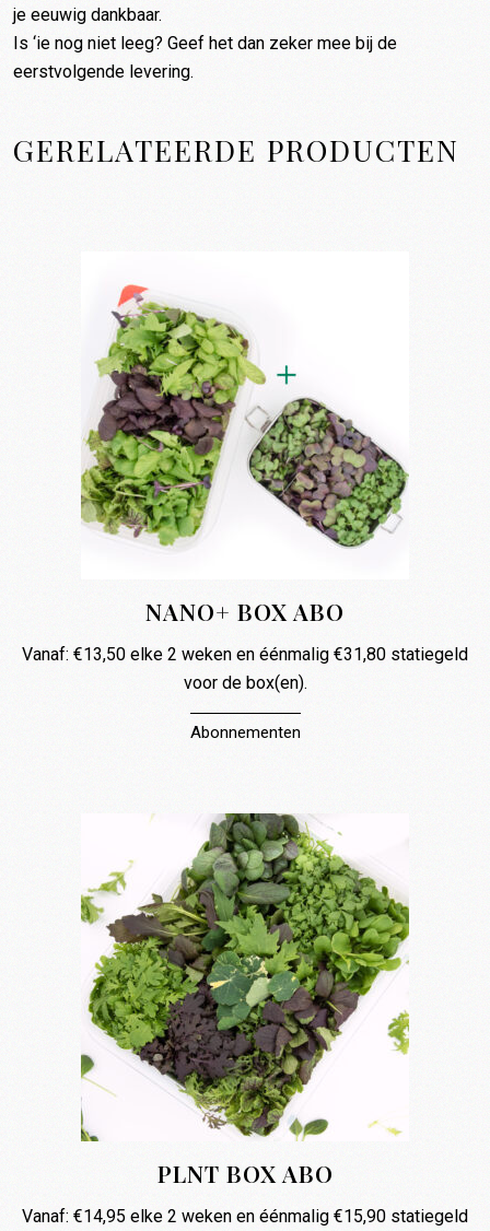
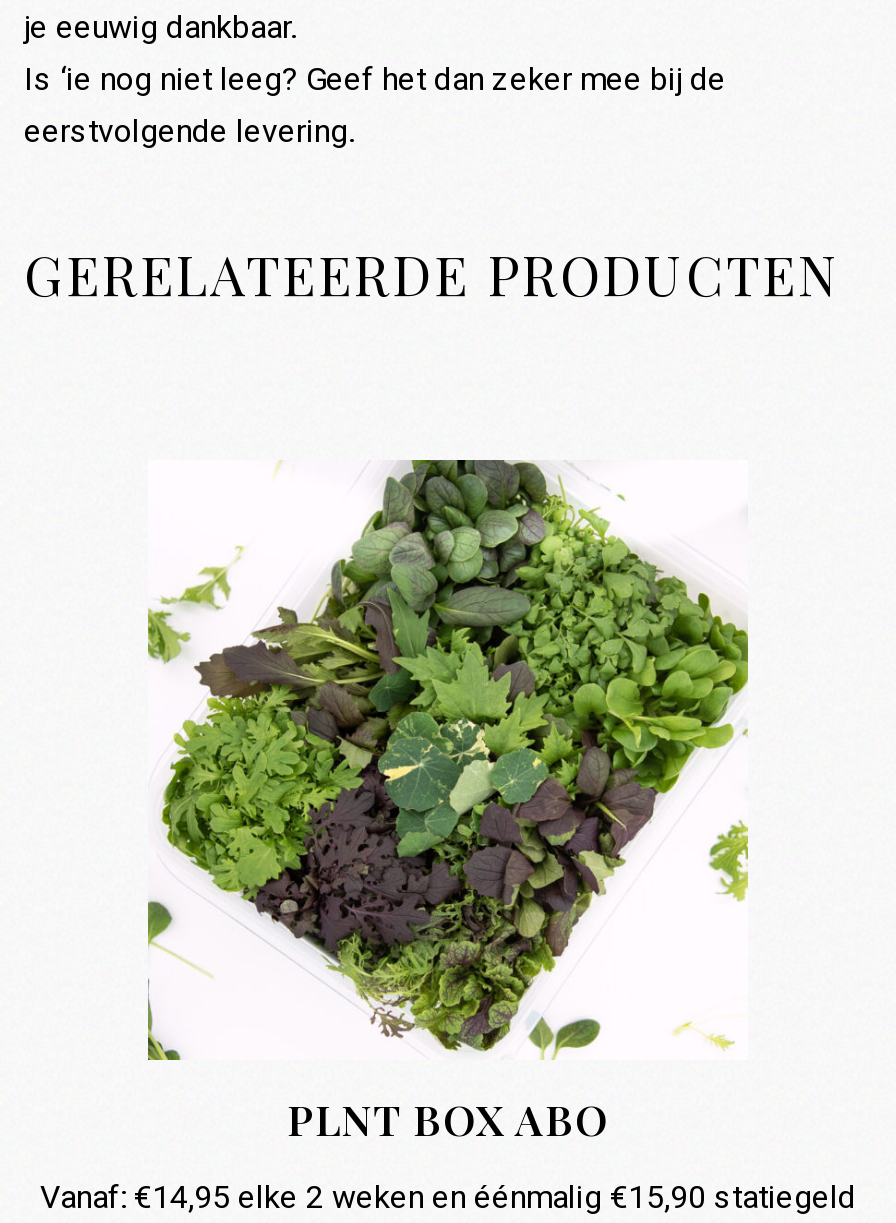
[80,284,409,549] [image] -> none
[22,596,468,743] NANO+ BOX ABO | Vanaf: €13,50 elke 2 weken en éénmalig €31,80 statiegeld | voor de box(en). | Abonnementen -> none

